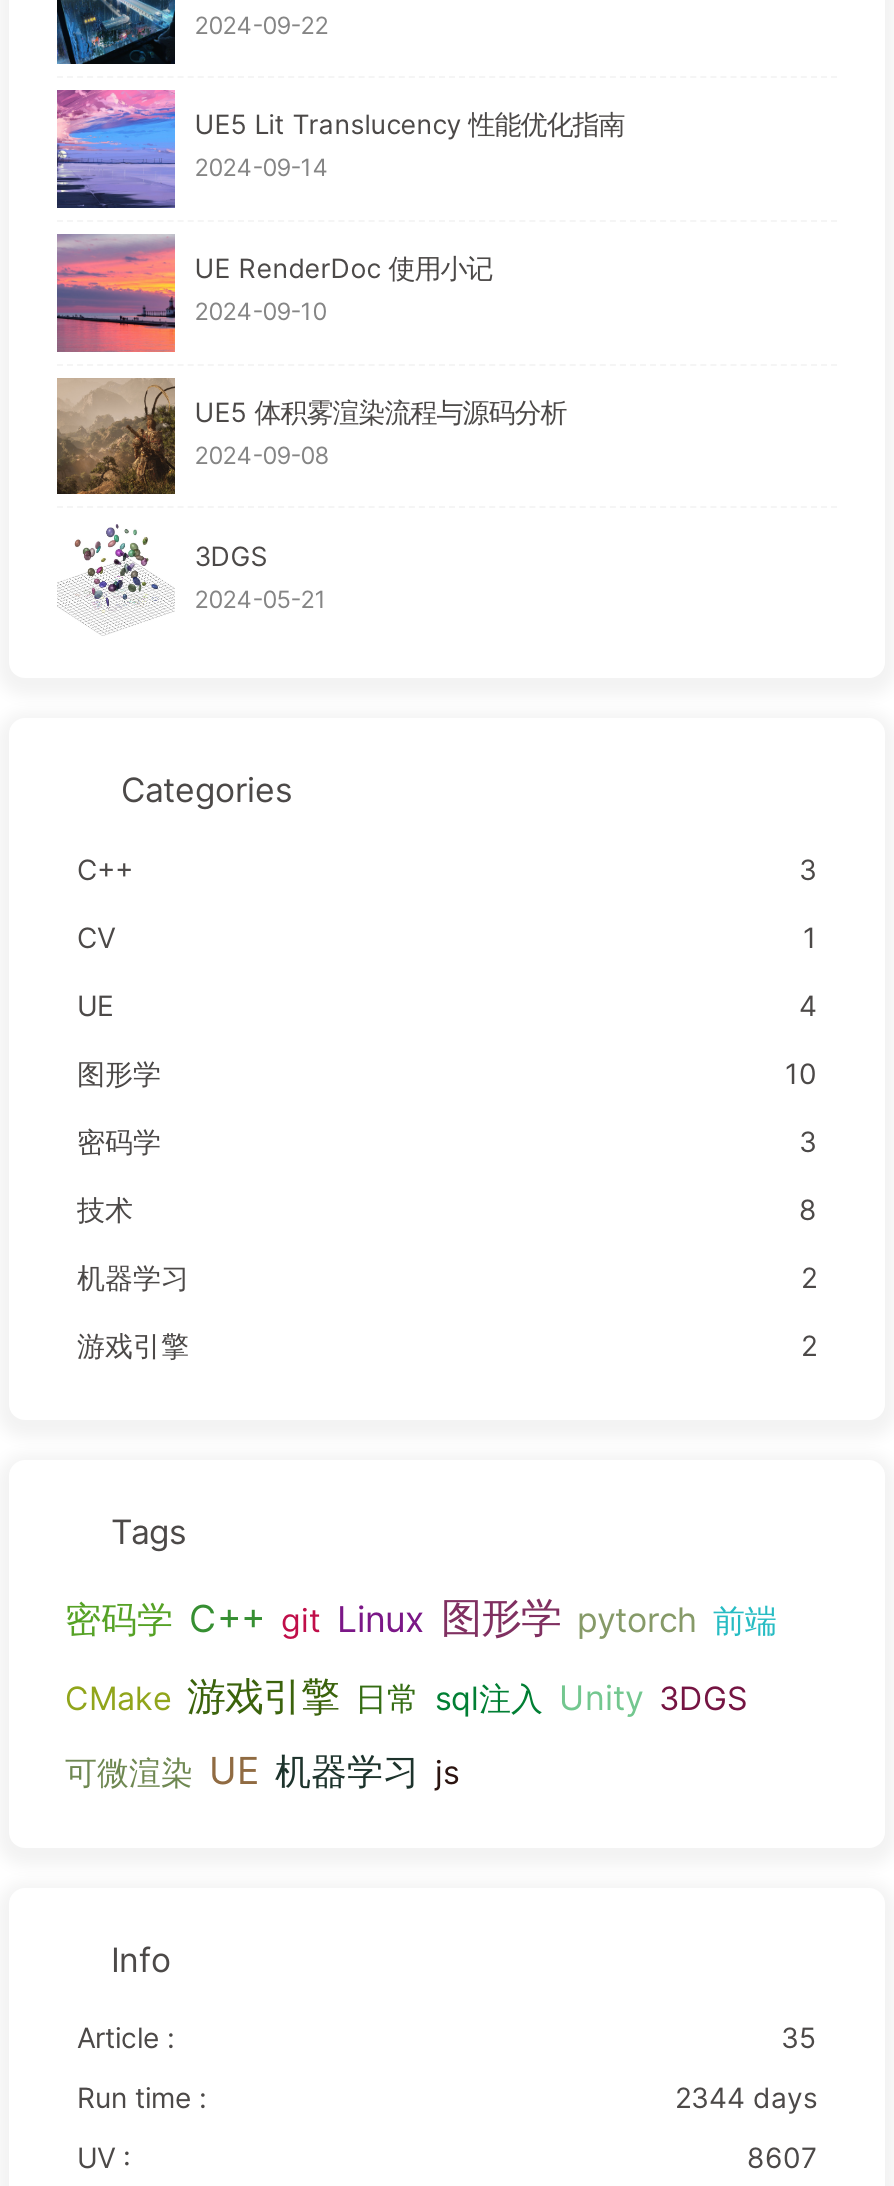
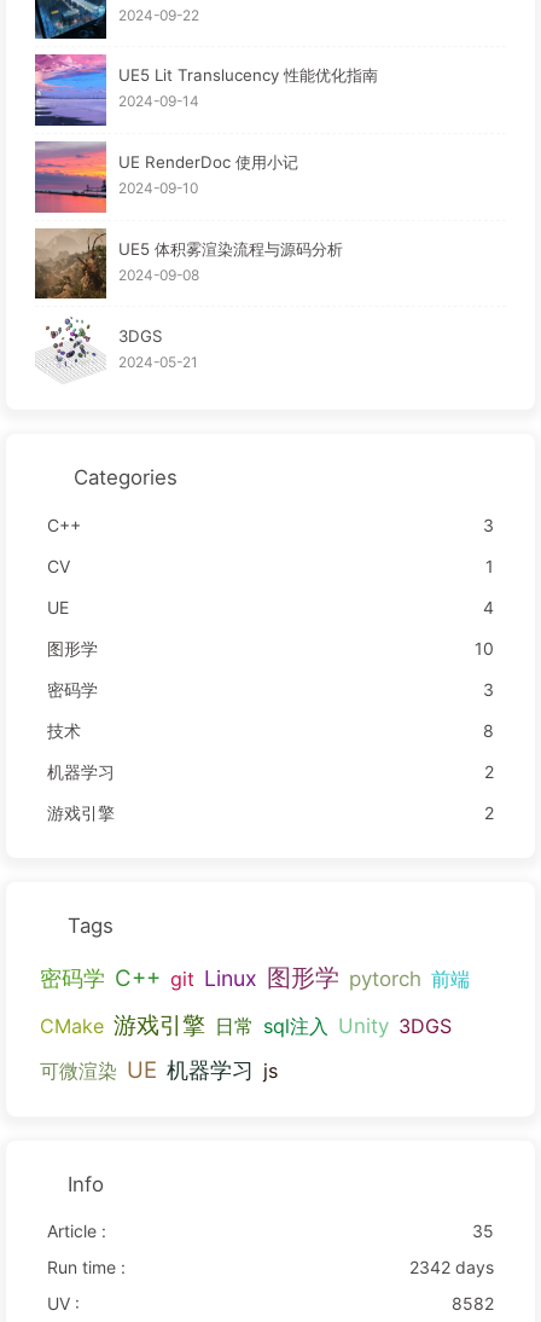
[675,2080,817,2114] 2344 days -> [409,1257,494,1277] 2342 days
[747,2140,817,2174] 8607 -> [452,1293,494,1314] 8582

